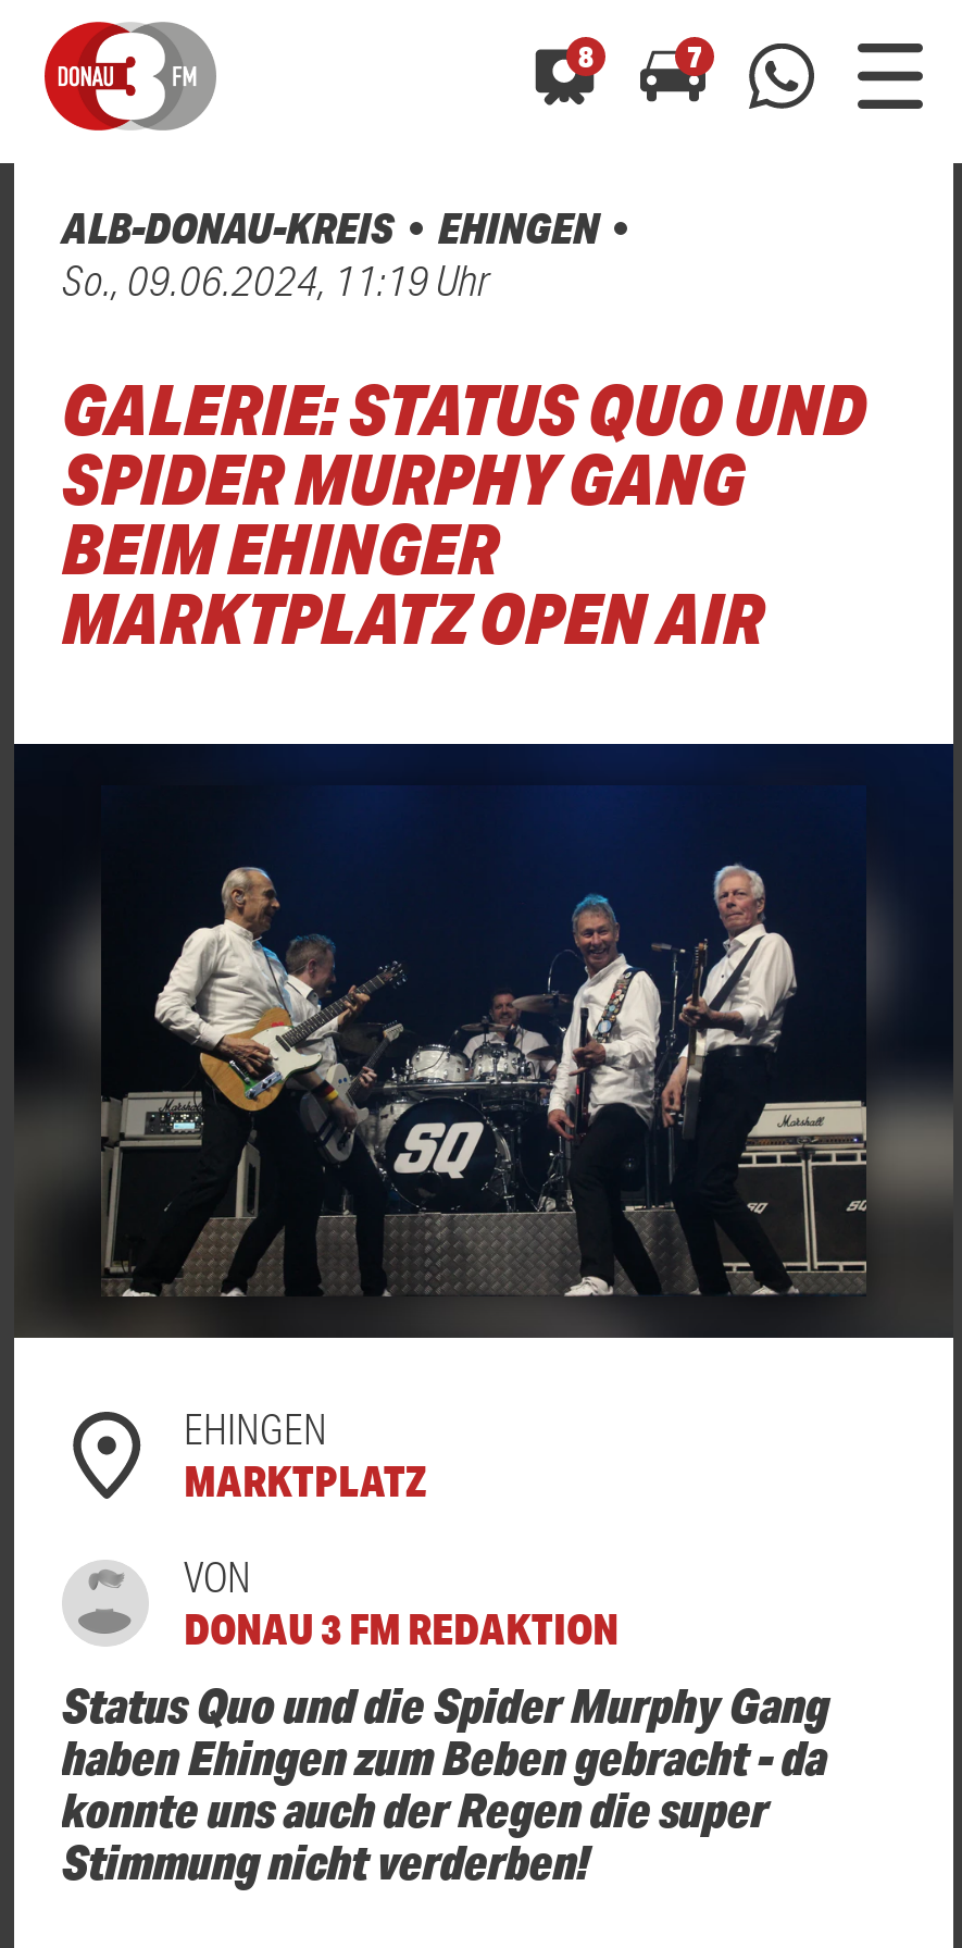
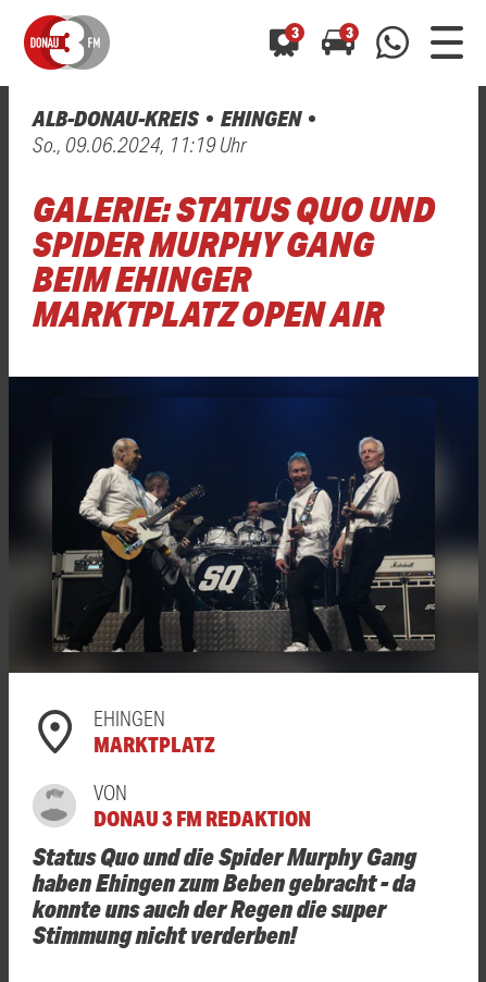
[578,37,594,76] 8 -> [291,23,298,42] 3
[687,37,702,76] 7 -> [345,23,353,42] 3

